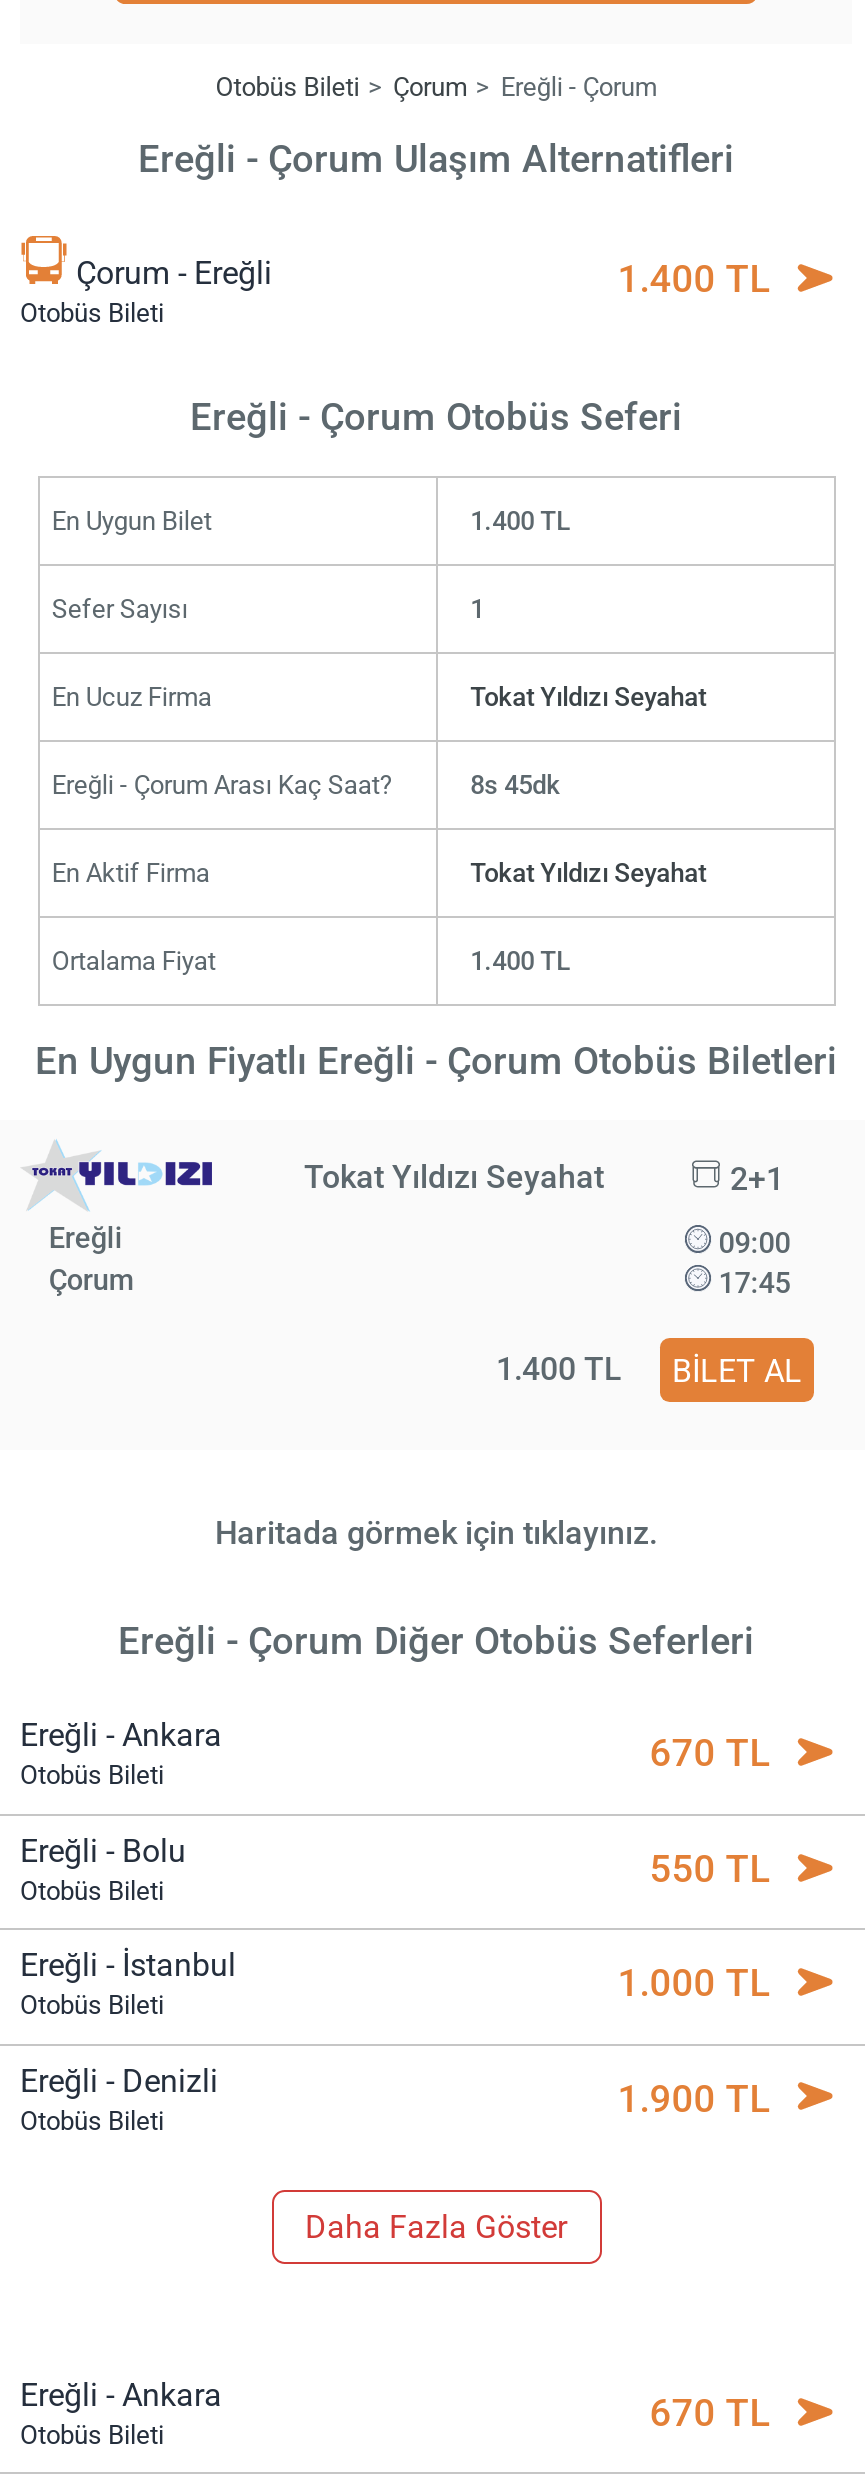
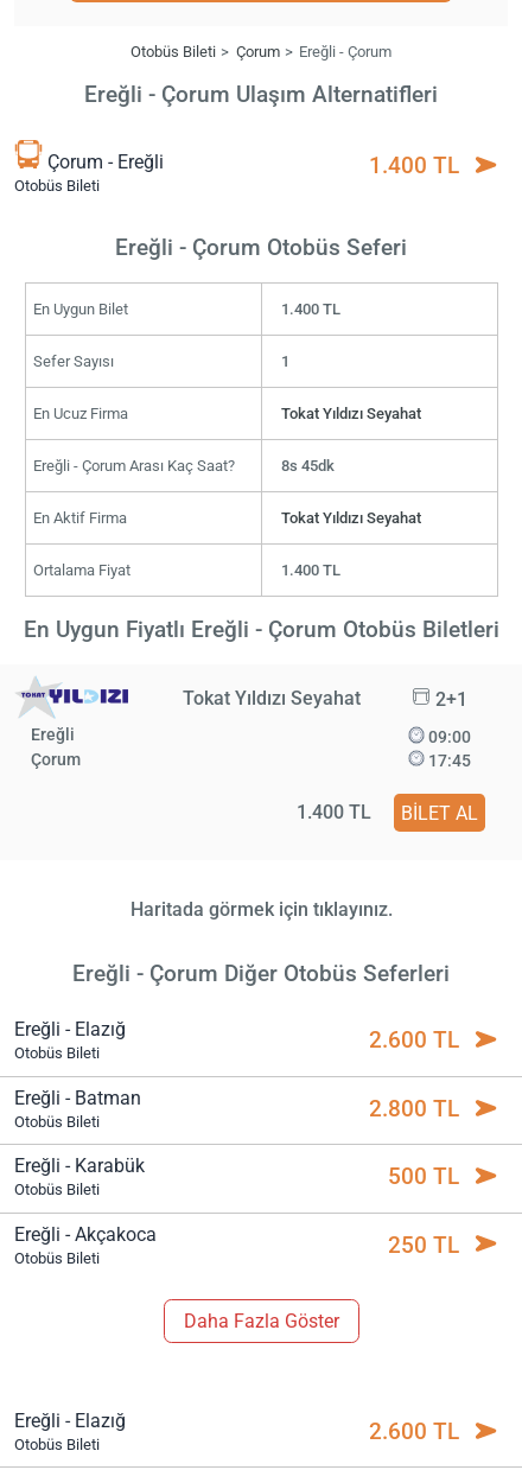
[20,1717,222,1755] Ereğli - Ankara -> [14,1019,126,1041] Ereğli - Elazığ
[649,1731,769,1777] 670 TL -> [369,1027,459,1054] 2.600 TL
[20,1832,186,1870] Ereğli - Bolu -> [14,1087,141,1109] Ereğli - Batman
[649,1846,769,1892] 550 TL -> [369,1095,459,1122] 2.800 TL
[20,1946,236,1984] Ereğli - İstanbul -> [14,1155,145,1177] Ereğli - Karabük
[617,1960,769,2006] 1.000 TL -> [388,1163,459,1190] 500 TL
[20,2061,218,2099] Ereğli - Denizli -> [14,1223,157,1245] Ereğli - Akçakoca
[617,2075,769,2121] 1.900 TL -> [388,1231,459,1258] 250 TL
[20,2376,222,2414] Ereğli - Ankara -> [14,1409,126,1432] Ereğli - Elazığ
[649,2390,769,2436] 670 TL -> [369,1418,459,1445] 2.600 TL

